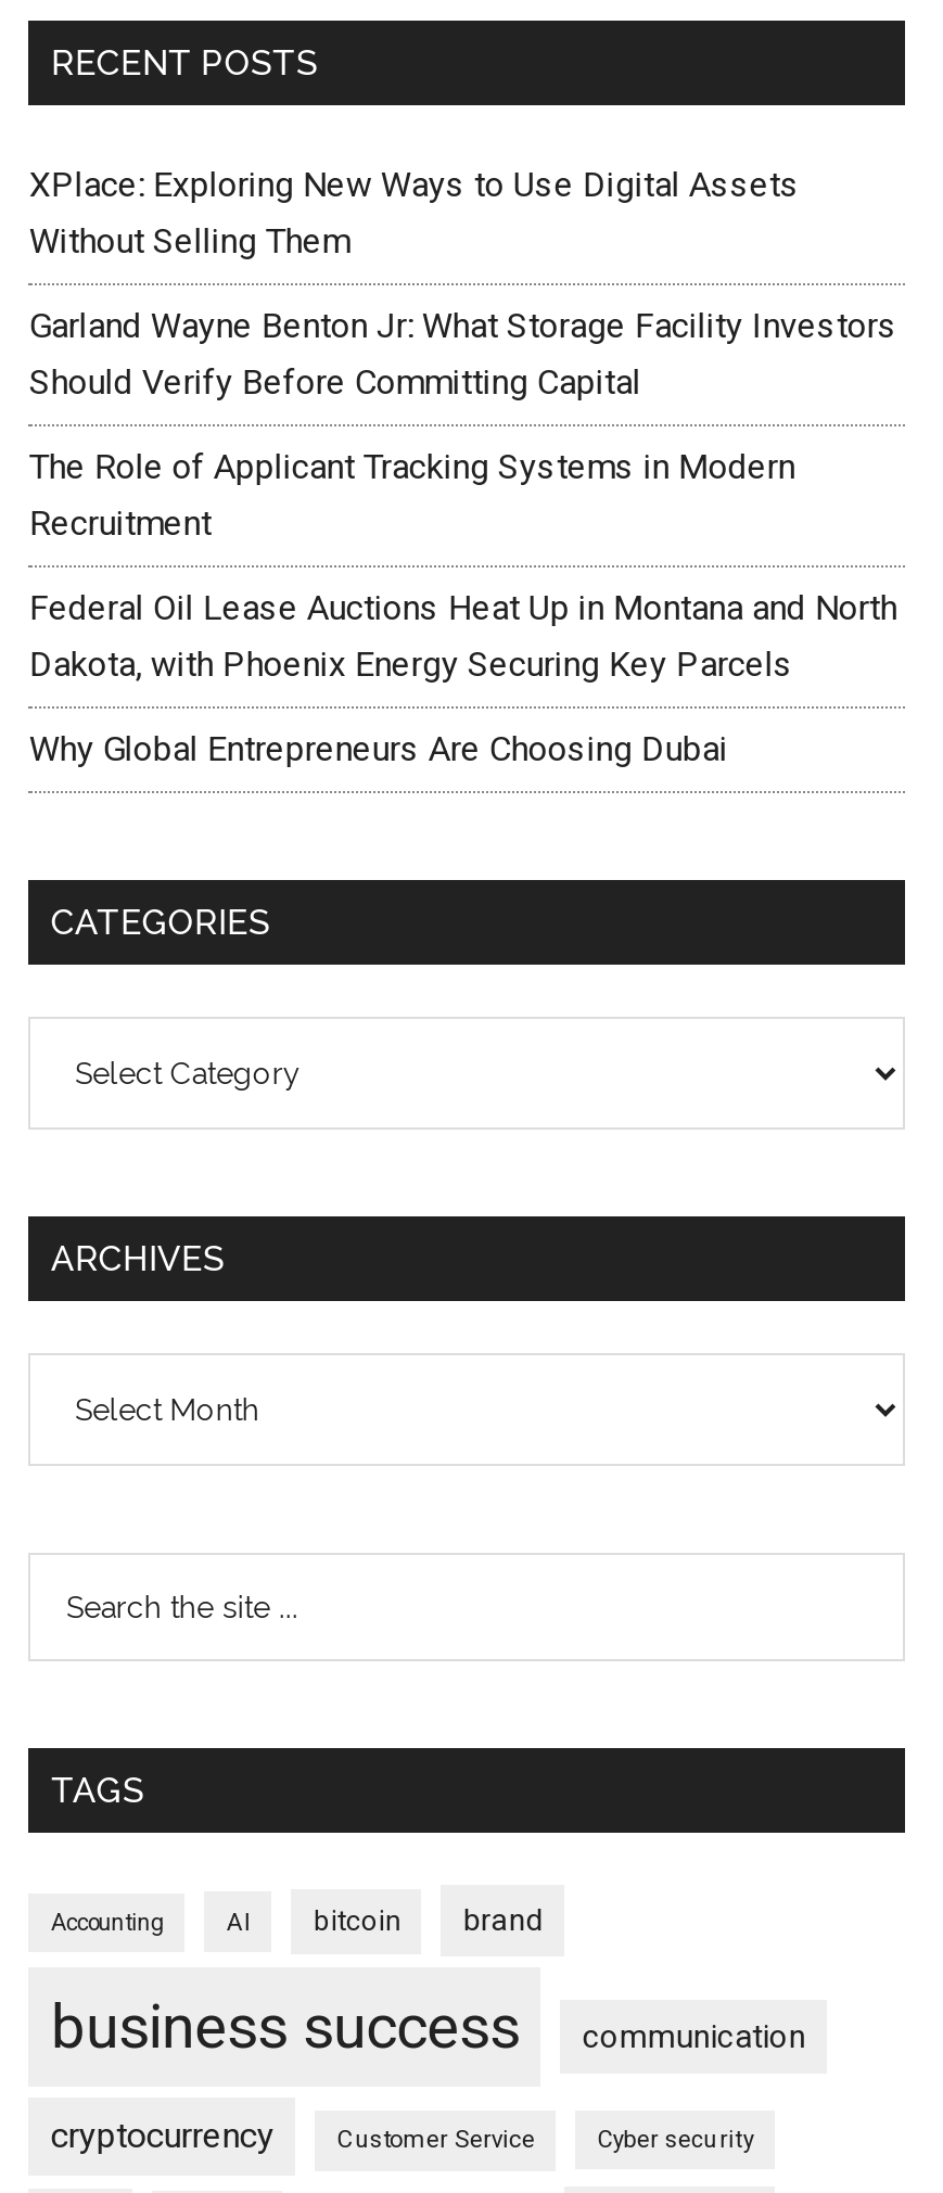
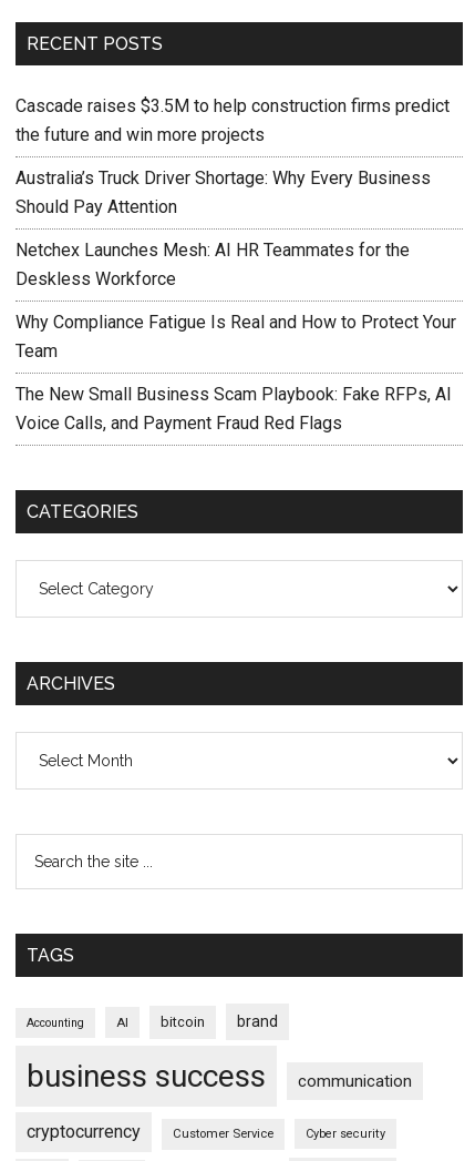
[29,164,800,262] XPlace: Exploring New Ways to Use Digital Assets | Without Selling Them -> [16,95,450,145] Cascade raises $3.5M to help construction firms predict | the future and win more projects
[29,305,897,403] Garland Wayne Benton Jr: What Storage Facility Investors | Should Verify Before Committing Capital -> [16,167,431,217] Australia’s Truck Driver Shortage: Why Every Business | Should Pay Attention
[29,446,795,544] The Role of Applicant Tracking Systems in Modern | Recruitment -> [16,240,410,289] Netchex Launches Mesh: AI HR Teammates for the | Deskless Workforce
[29,587,897,685] Federal Oil Lease Auctions Heat Up in Montana and North | Dakota, with Phoenix Energy Securing Key Parcels -> [16,312,457,361] Why Compliance Fatigue Is Real and How to Protect Your | Team
[29,728,728,769] Why Global Entrepreneurs Are Choosing Dubai -> [16,384,452,434] The New Small Business Scam Playbook: Fake RFPs, AI | Voice Calls, and Payment Fraud Red Flags

